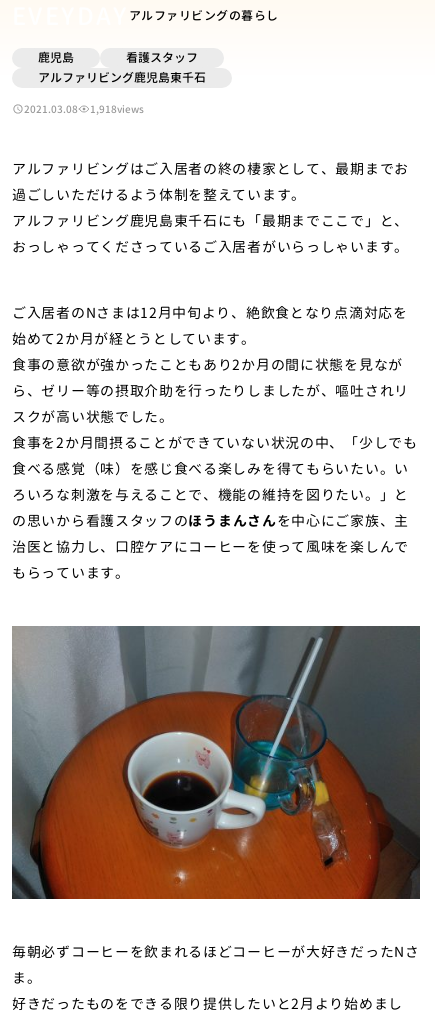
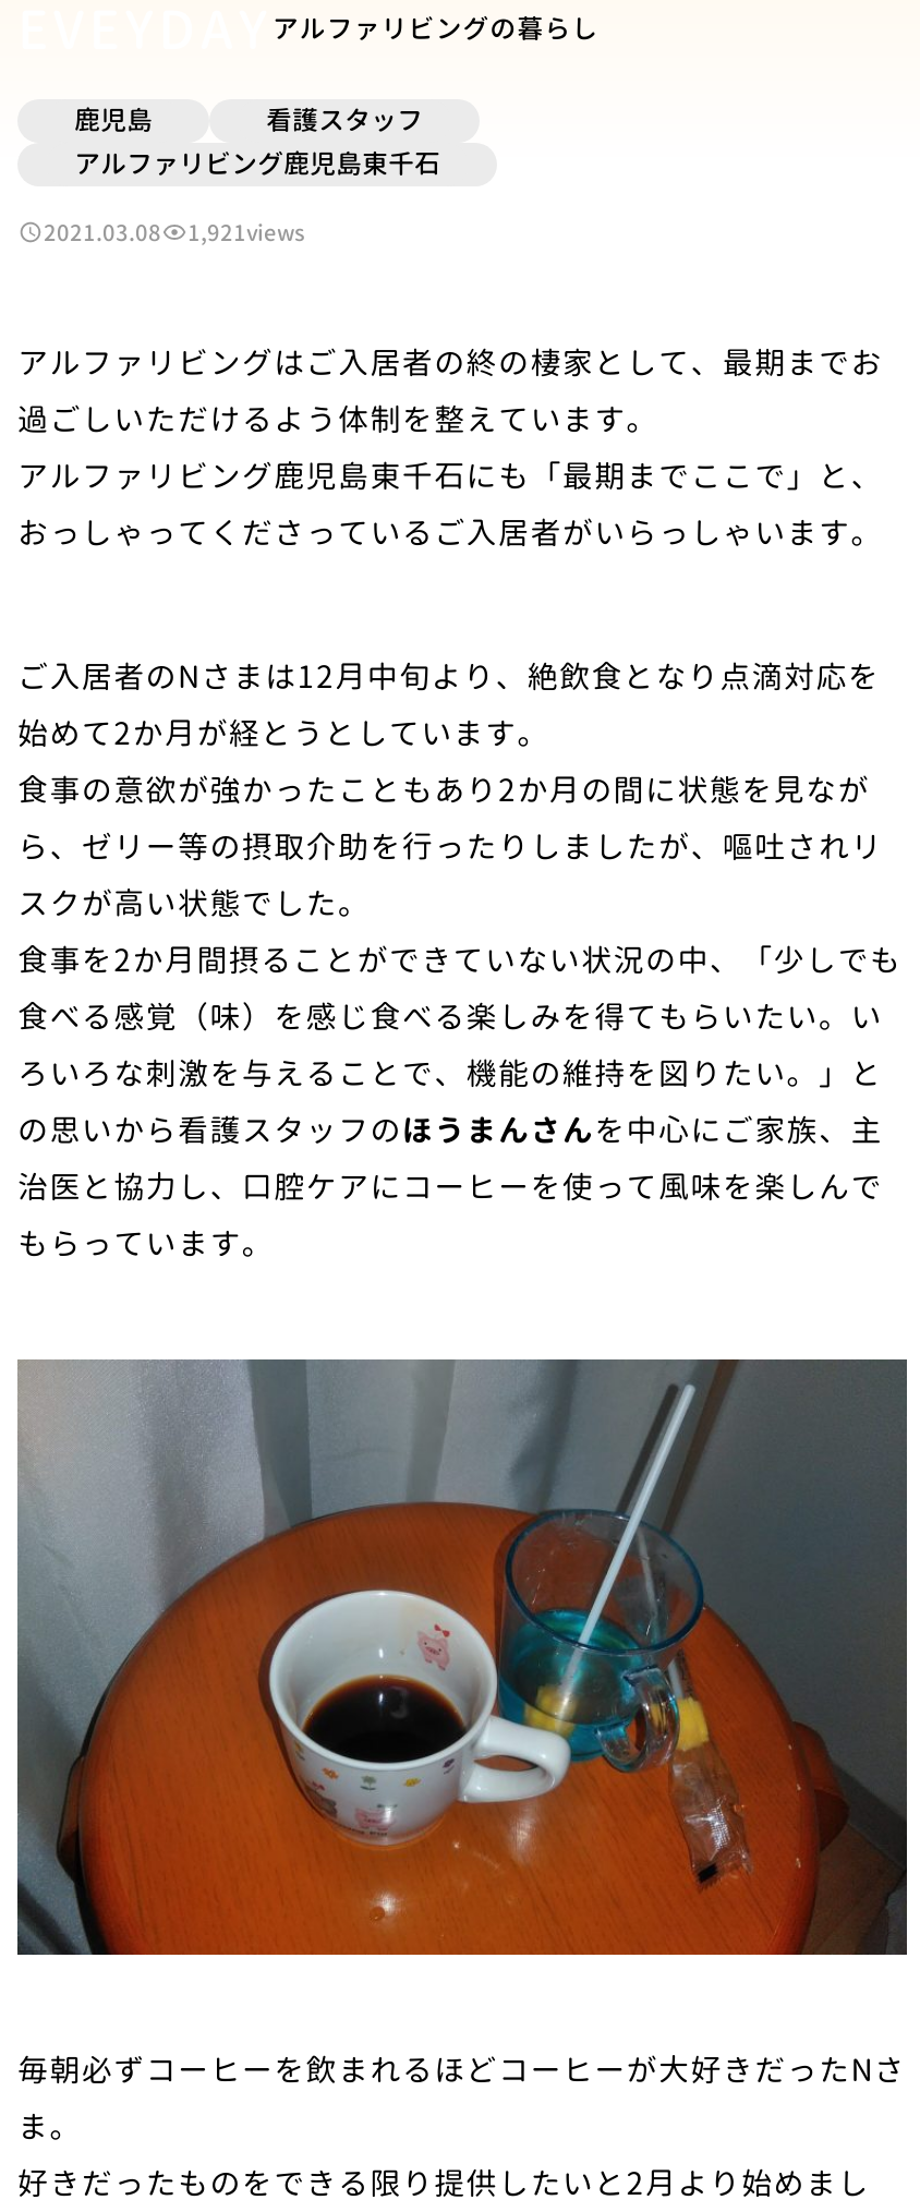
[24,102,144,116] 2021.03.08 1,918views -> [44,217,305,247] 2021.03.08 1,921views

